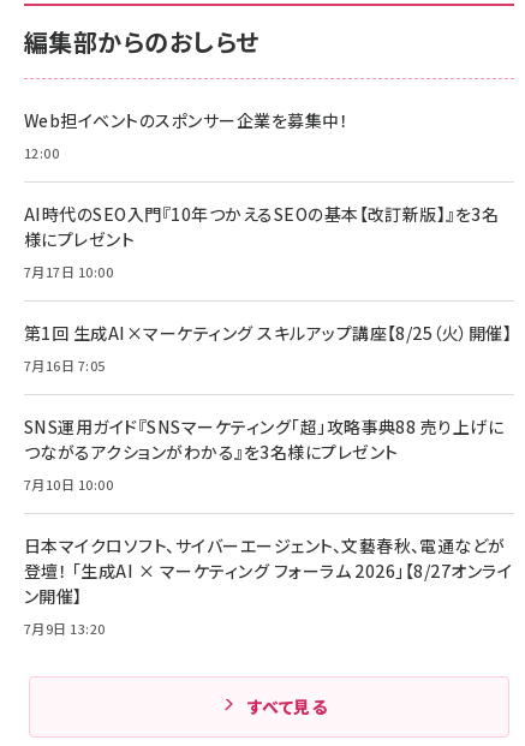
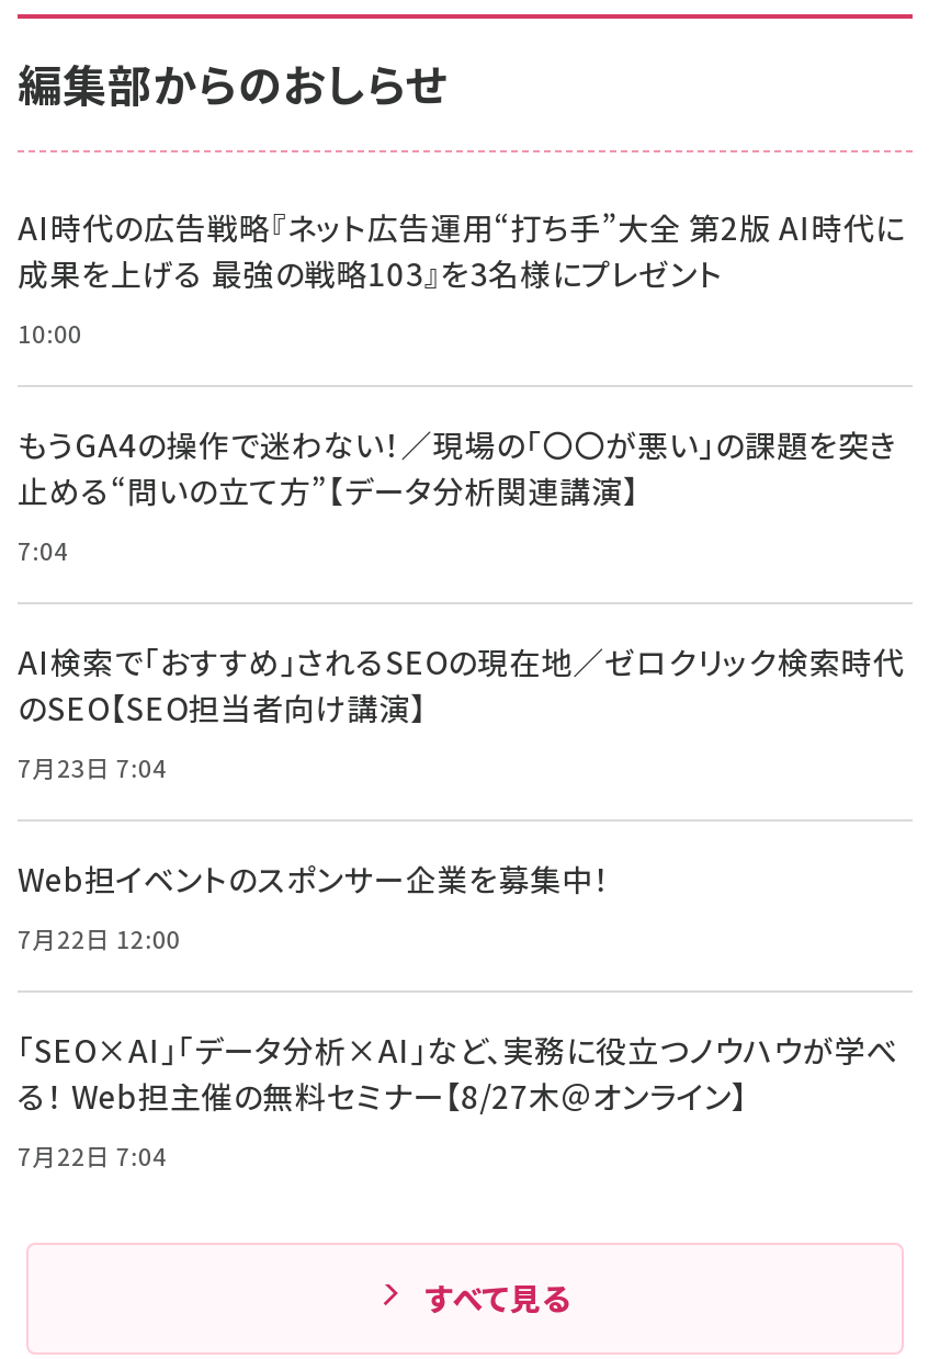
none -> [18,205,905,784] AI時代の広告戦略『ネット広告運用“打ち手”大全 第2版 AI時代に | 成果を上げる 最強の戦略103』を3名様にプレゼント | 10:00 | もうGA4の操作で迷わない！／現場の「〇〇が悪い」の課題を突き | 止める“問いの立て方”【データ分析関連講演】 | 7:04 | AI検索で「おすすめ」されるSEOの現在地／ゼロクリック検索時代 | のSEO【SEO担当者向け講演】 | 7月23日 7:04
moved [24,108,349,132] -> [18,857,610,901]: Web担イベントのスポンサー企業を募集中！
[24,143,512,638] 12:00 | AI時代のSEO入門『10年つかえるSEOの基本【改訂新版】』を3名 | 様にプレゼント | 7月17日 10:00 | 第1回 生成AI×マーケティング スキルアップ講座【8/25（火）開催】 | 7月16日 7:05 | SNS運用ガイド『SNSマーケティング「超」攻略事典88 売り上げに | つながるアクションがわかる』を3名様にプレゼント | 7月10日 10:00 | 日本マイクロソフト、サイバーエージェント、文藝春秋、電通などが | 登壇！ 「生成AI × マーケティング フォーラム 2026」【8/27オンライ | ン開催】 | 7月9日 13:20 -> [18,920,898,1173] 7月22日 12:00 | 「SEO×AI」「データ分析×AI」など、実務に役立つノウハウが学べ | る！ Web担主催の無料セミナー【8/27木＠オンライン】 | 7月22日 7:04

